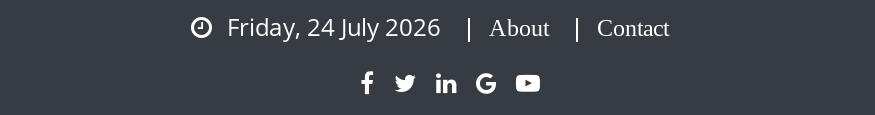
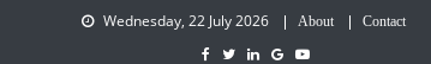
[227,10,441,44] Friday, 24 July 2026 -> [103,11,269,31] Wednesday, 22 July 2026

